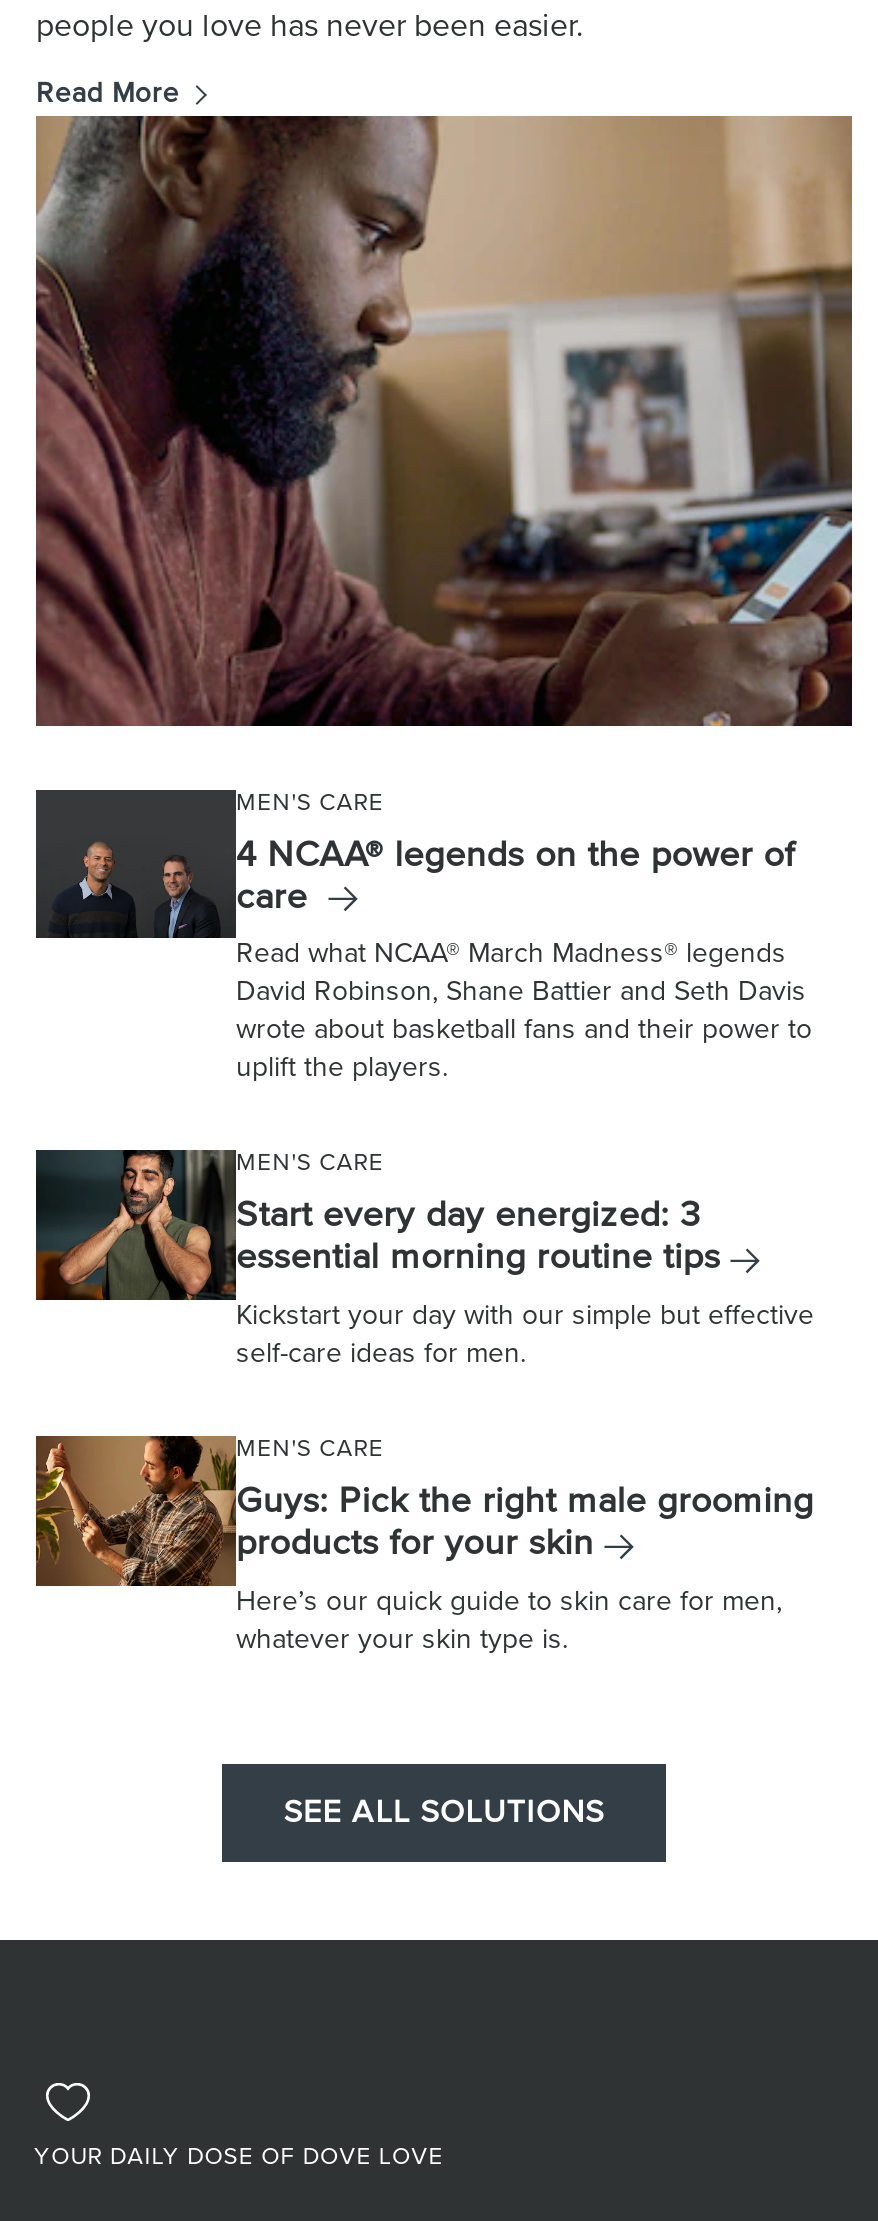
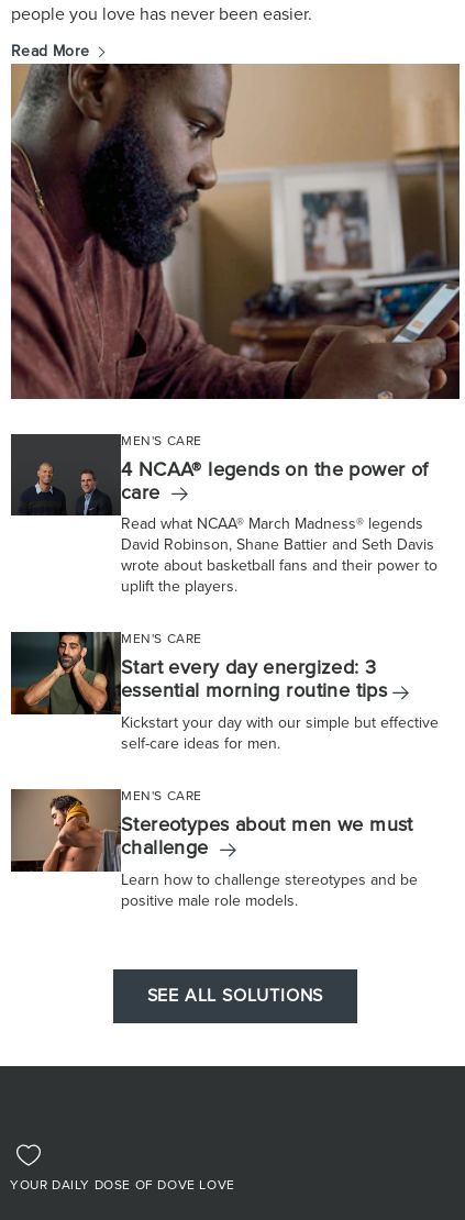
[36,1434,814,1655] [image] | Guys: Pick the right male grooming | products for your skin | Here’s our quick guide to skin care for men, | whatever your skin type is. -> [11,788,418,910] [image] | Stereotypes about men we must | challenge | Learn how to challenge stereotypes and be | positive male role models.

